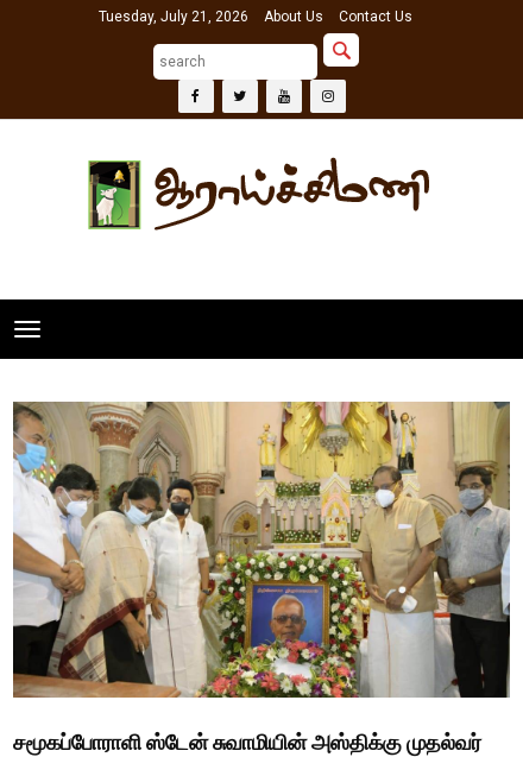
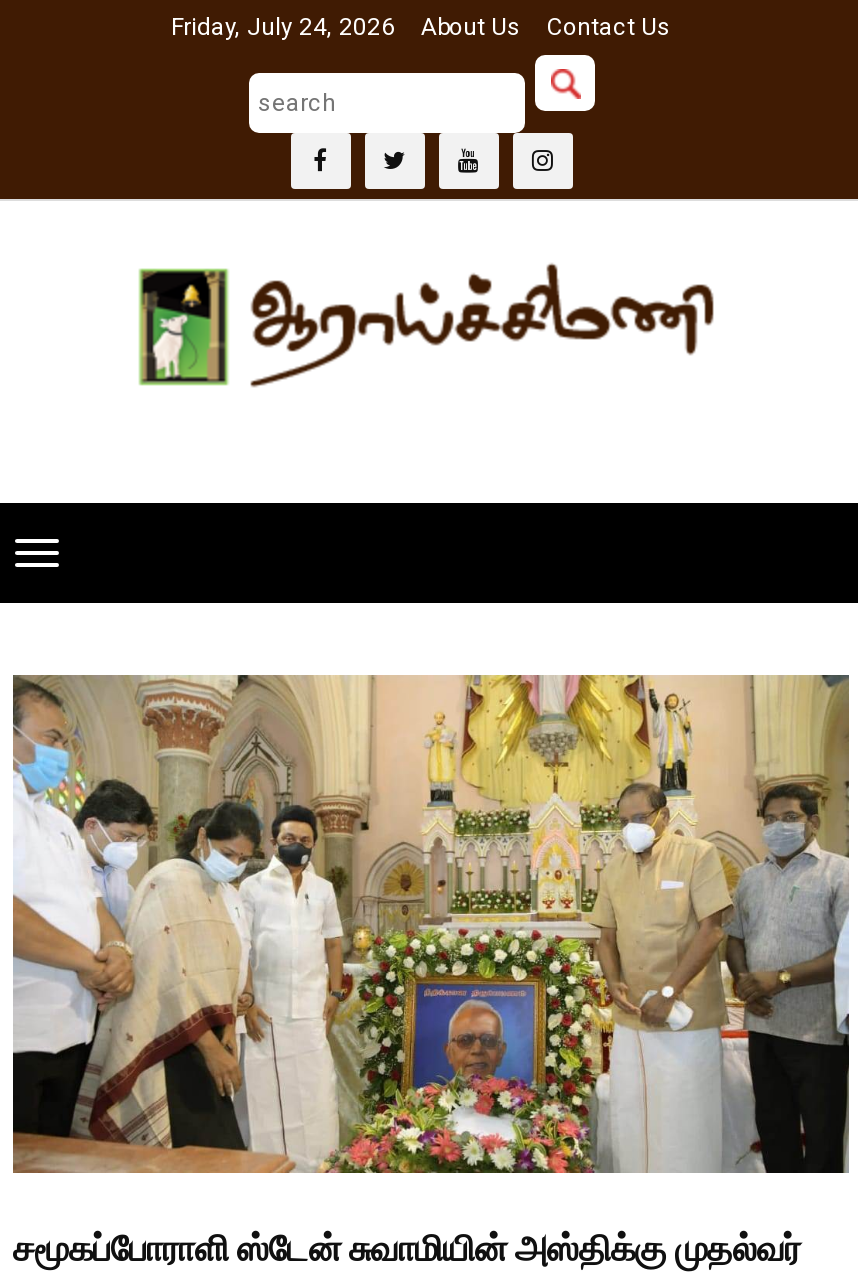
[99,8,412,25] Tuesday, July 21, 2026 About Us Contact Us -> [171,13,671,41] Friday, July 24, 2026 About Us Contact Us

